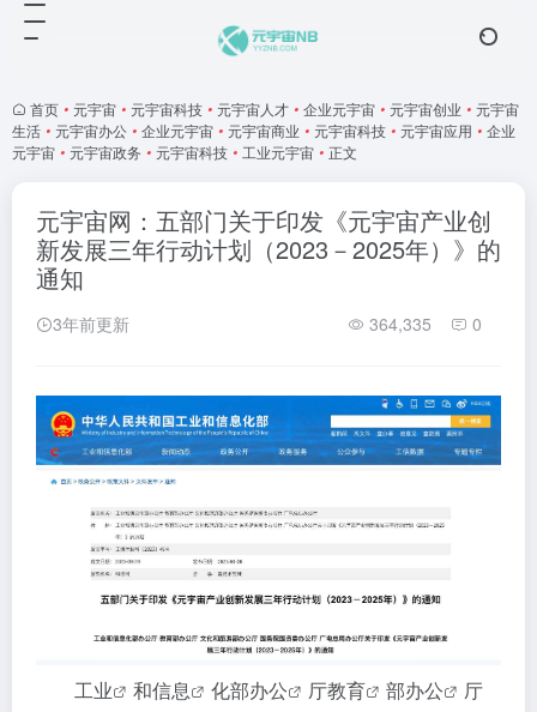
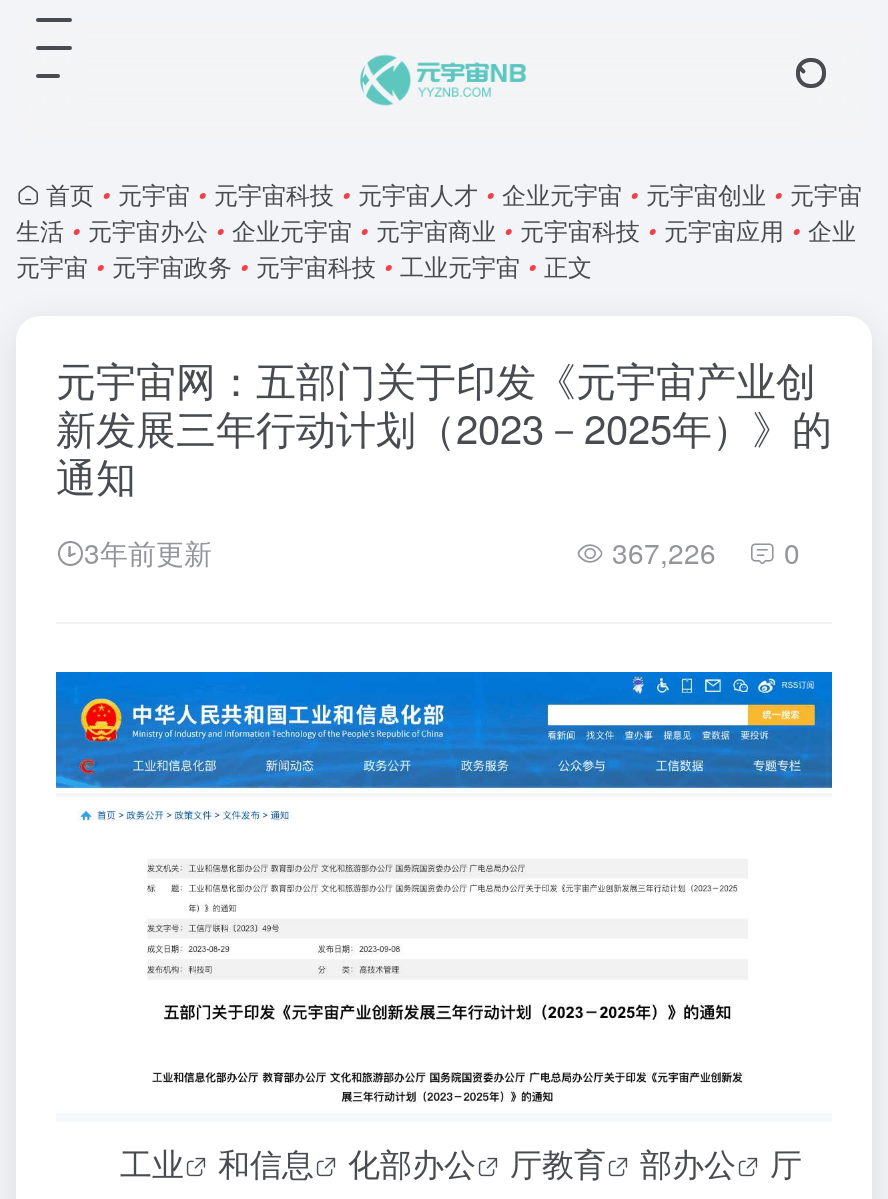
[364,312,482,336] 364,335 0 -> [604,532,800,572] 367,226 0

